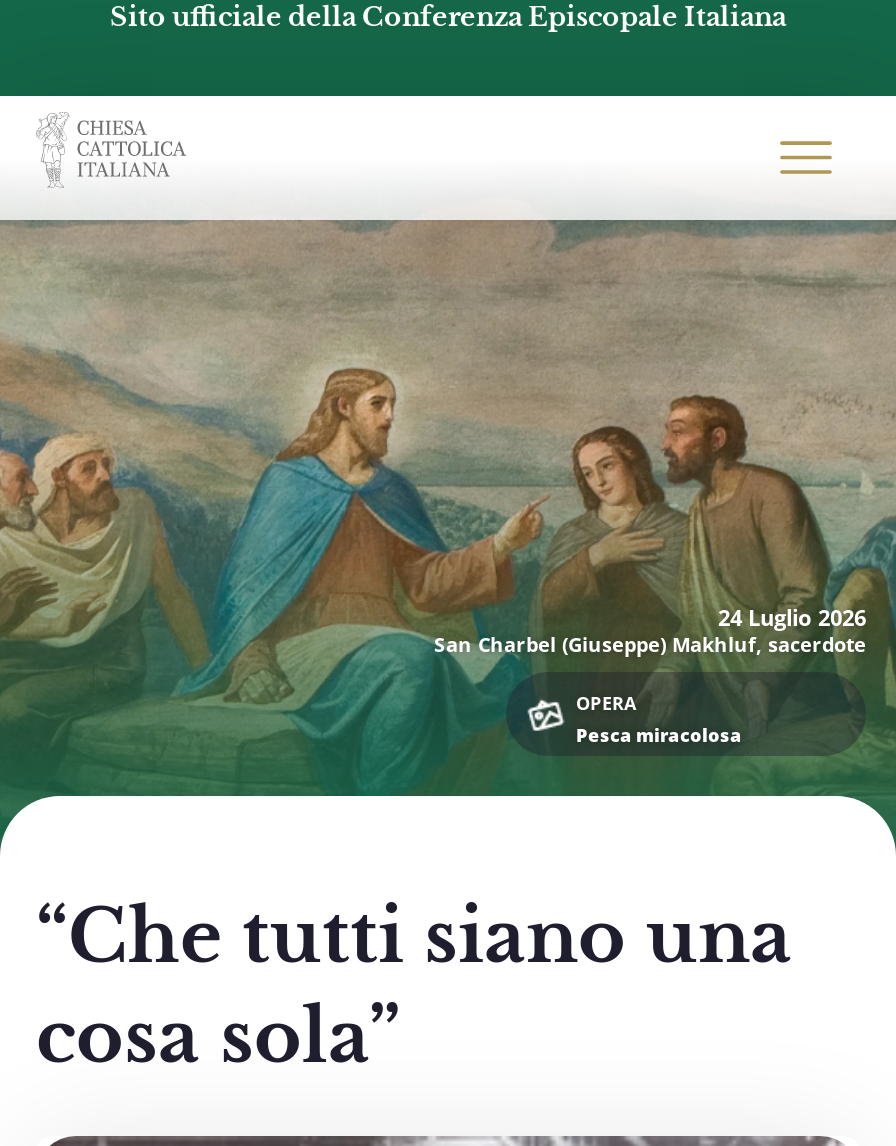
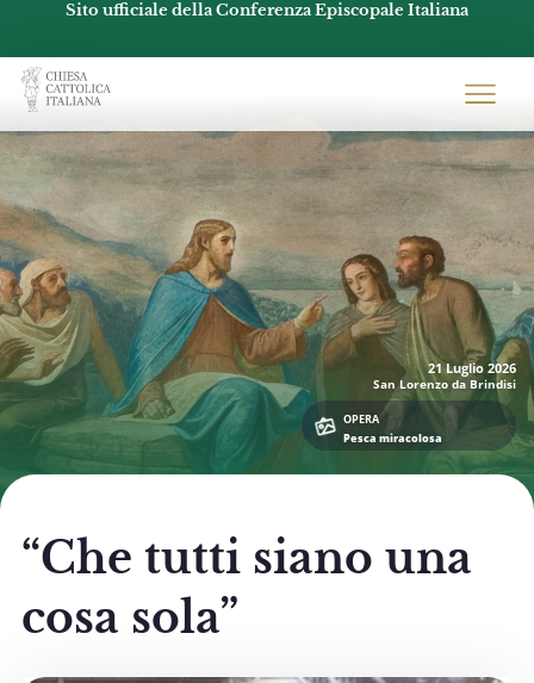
[434,602,866,658] 24 Luglio 2026 | San Charbel (Giuseppe) Makhluf, sacerdote -> [373,359,516,392] 21 Luglio 2026 | San Lorenzo da Brindisi

